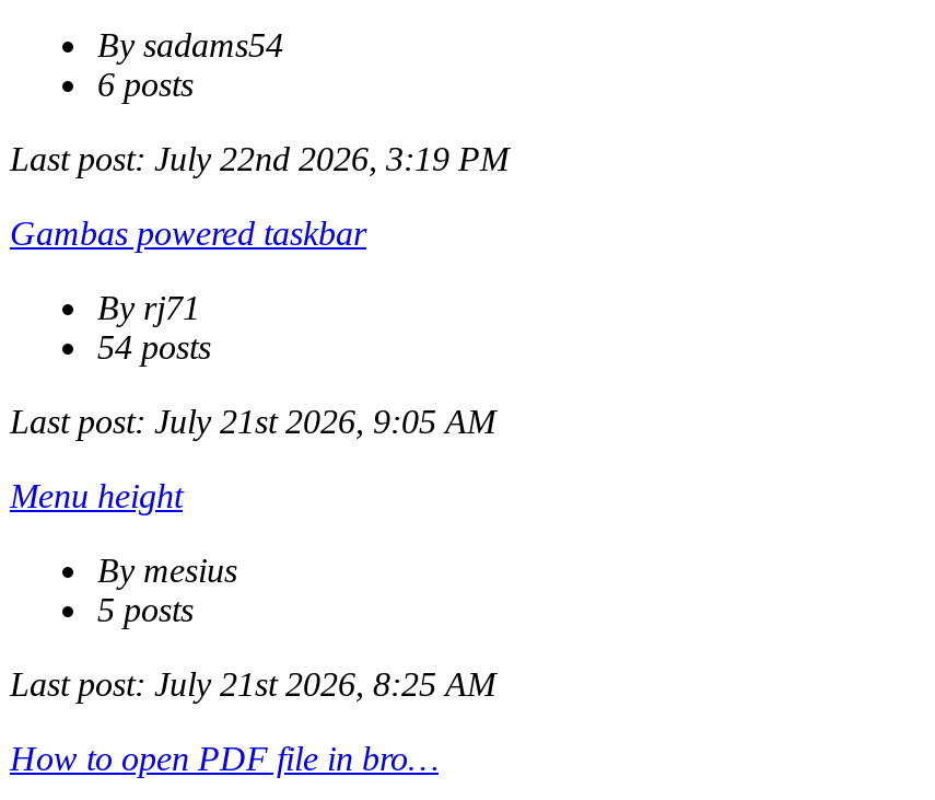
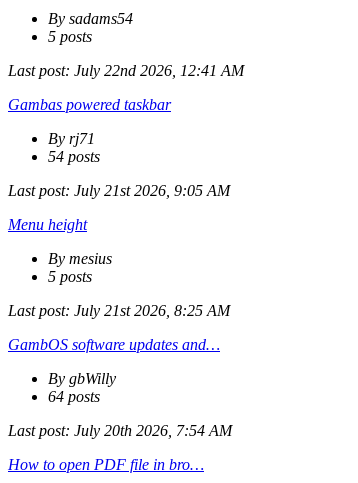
[97,65,194,102] 6 posts -> [48,28,92,45] 5 posts
[10,139,509,177] Last post: July 22nd 2026, 3:19 PM -> [8,62,244,79] Last post: July 22nd 2026, 12:41 AM
none -> [8,336,232,439] GambOS software updates and… | By gbWilly | 64 posts | Last post: July 20th 2026, 7:54 AM

